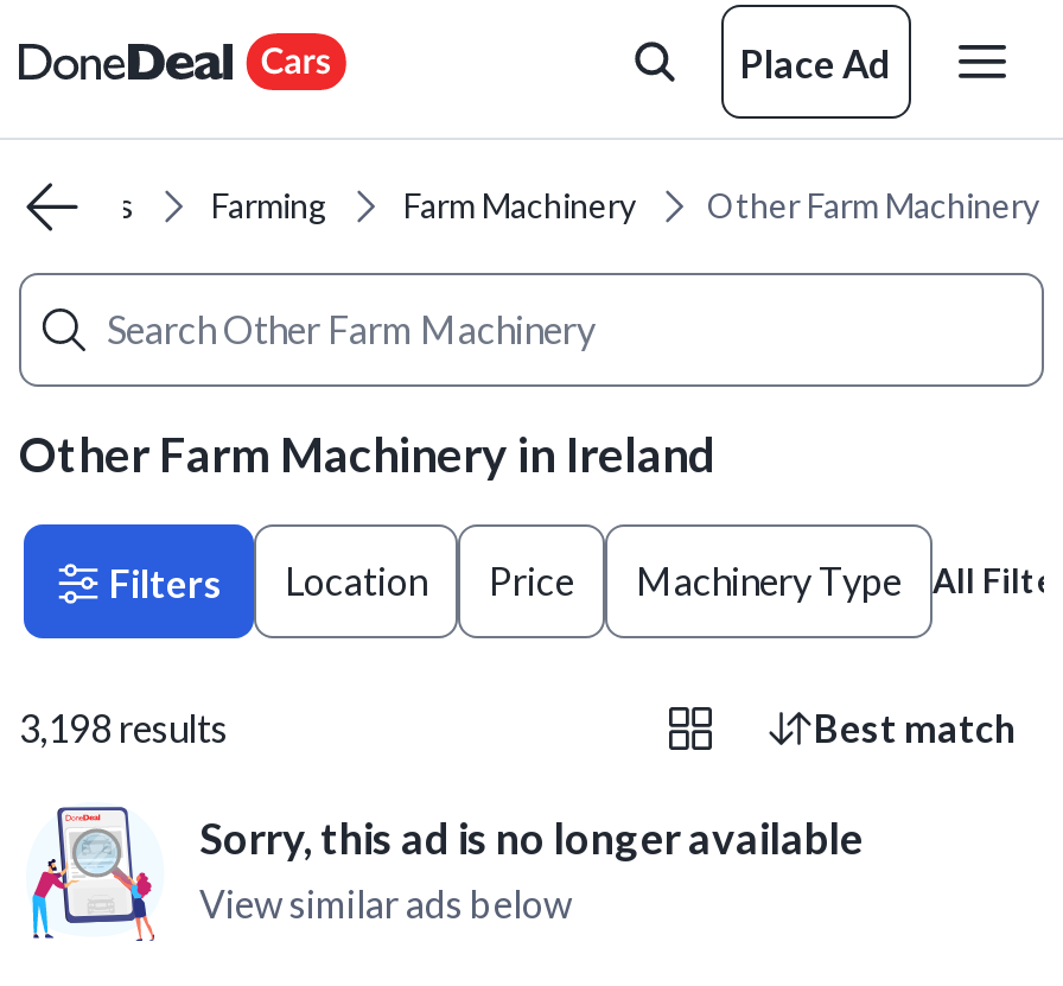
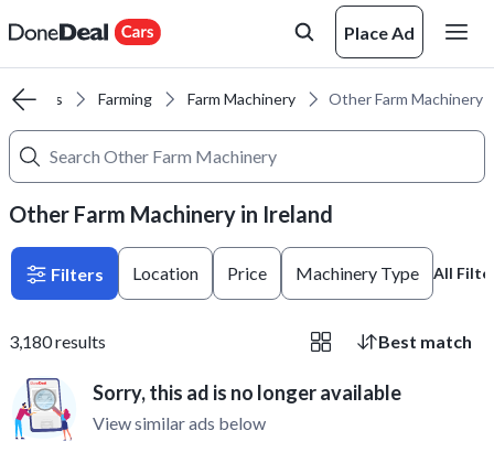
[19,705,228,750] 3,198 results -> [9,331,106,352] 3,180 results

